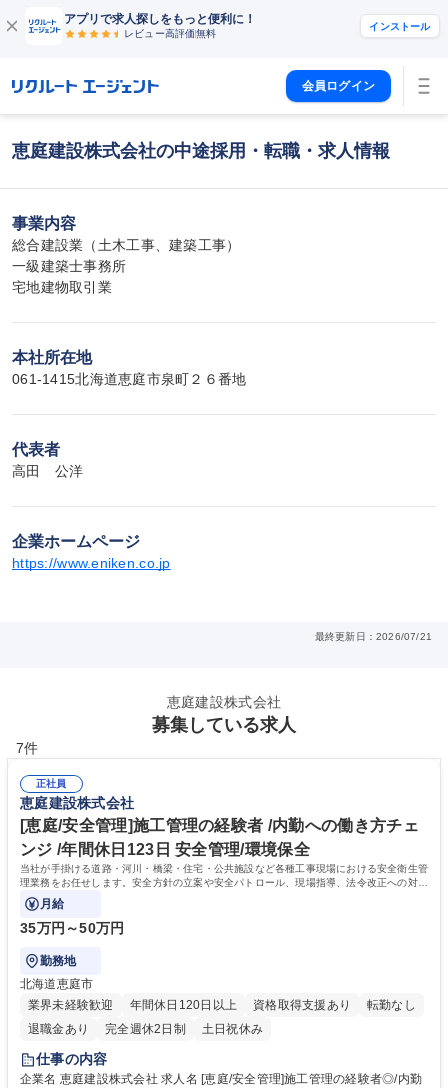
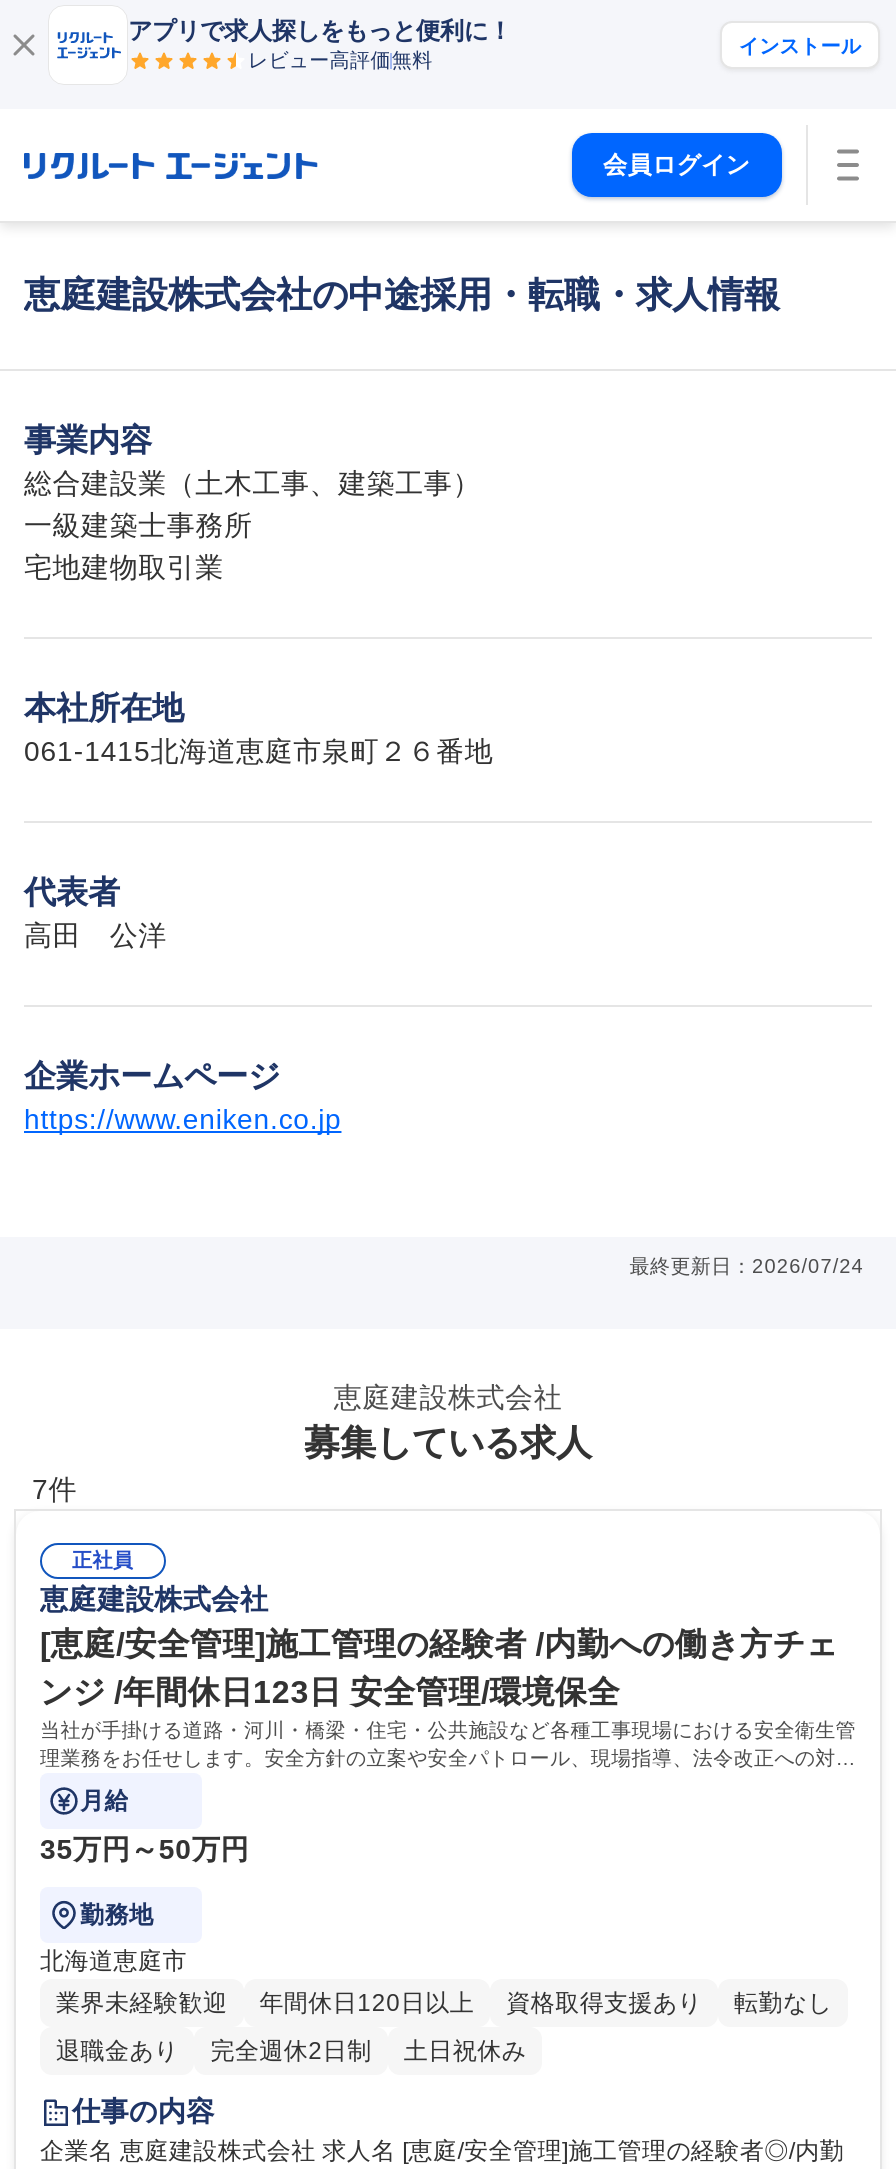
[315,631,432,642] 最終更新日：2026/07/21 -> [630,1255,864,1277] 最終更新日：2026/07/24

